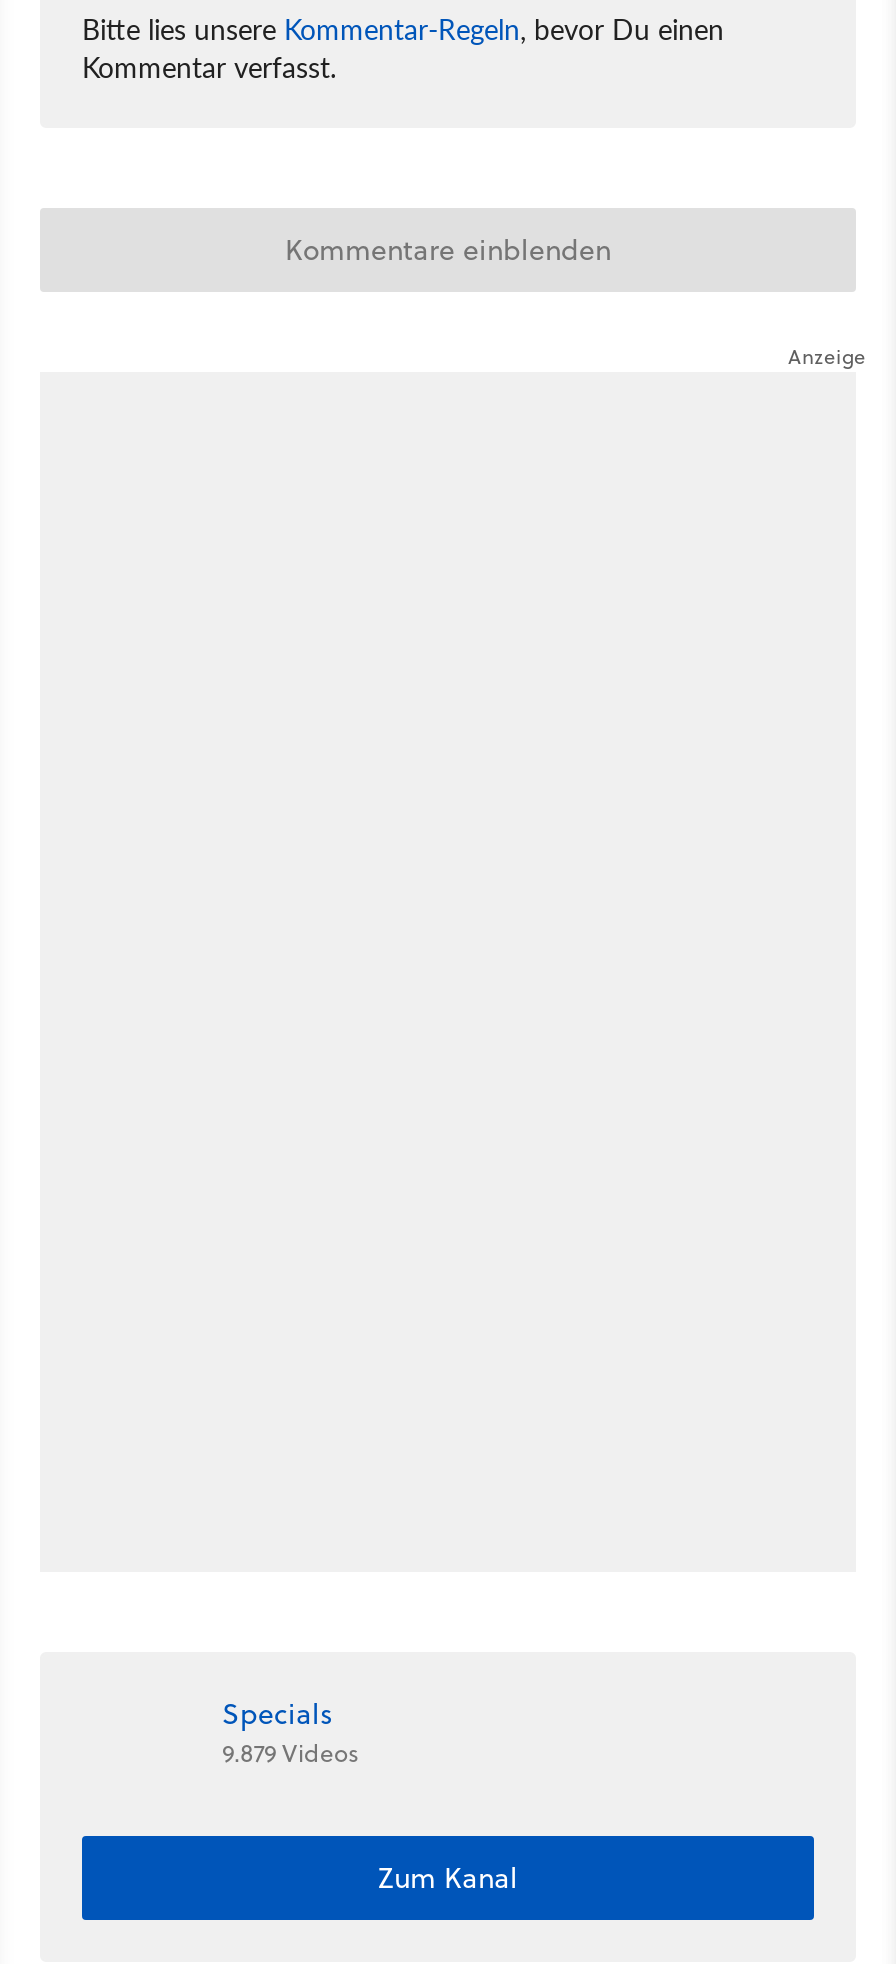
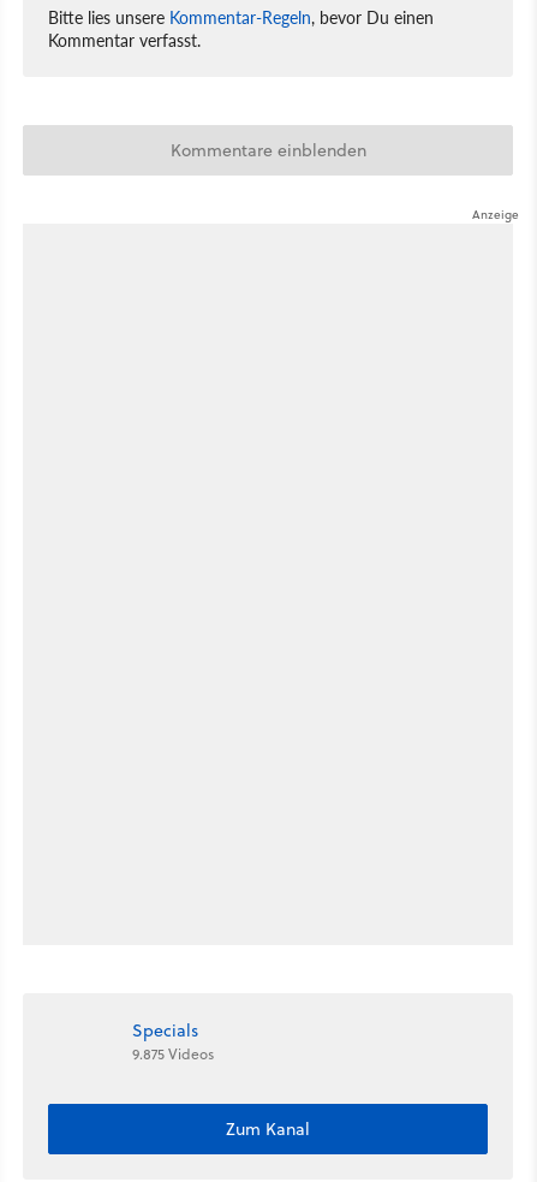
[222,1736,358,1770] 9.879 Videos -> [132,1044,214,1064] 9.875 Videos

